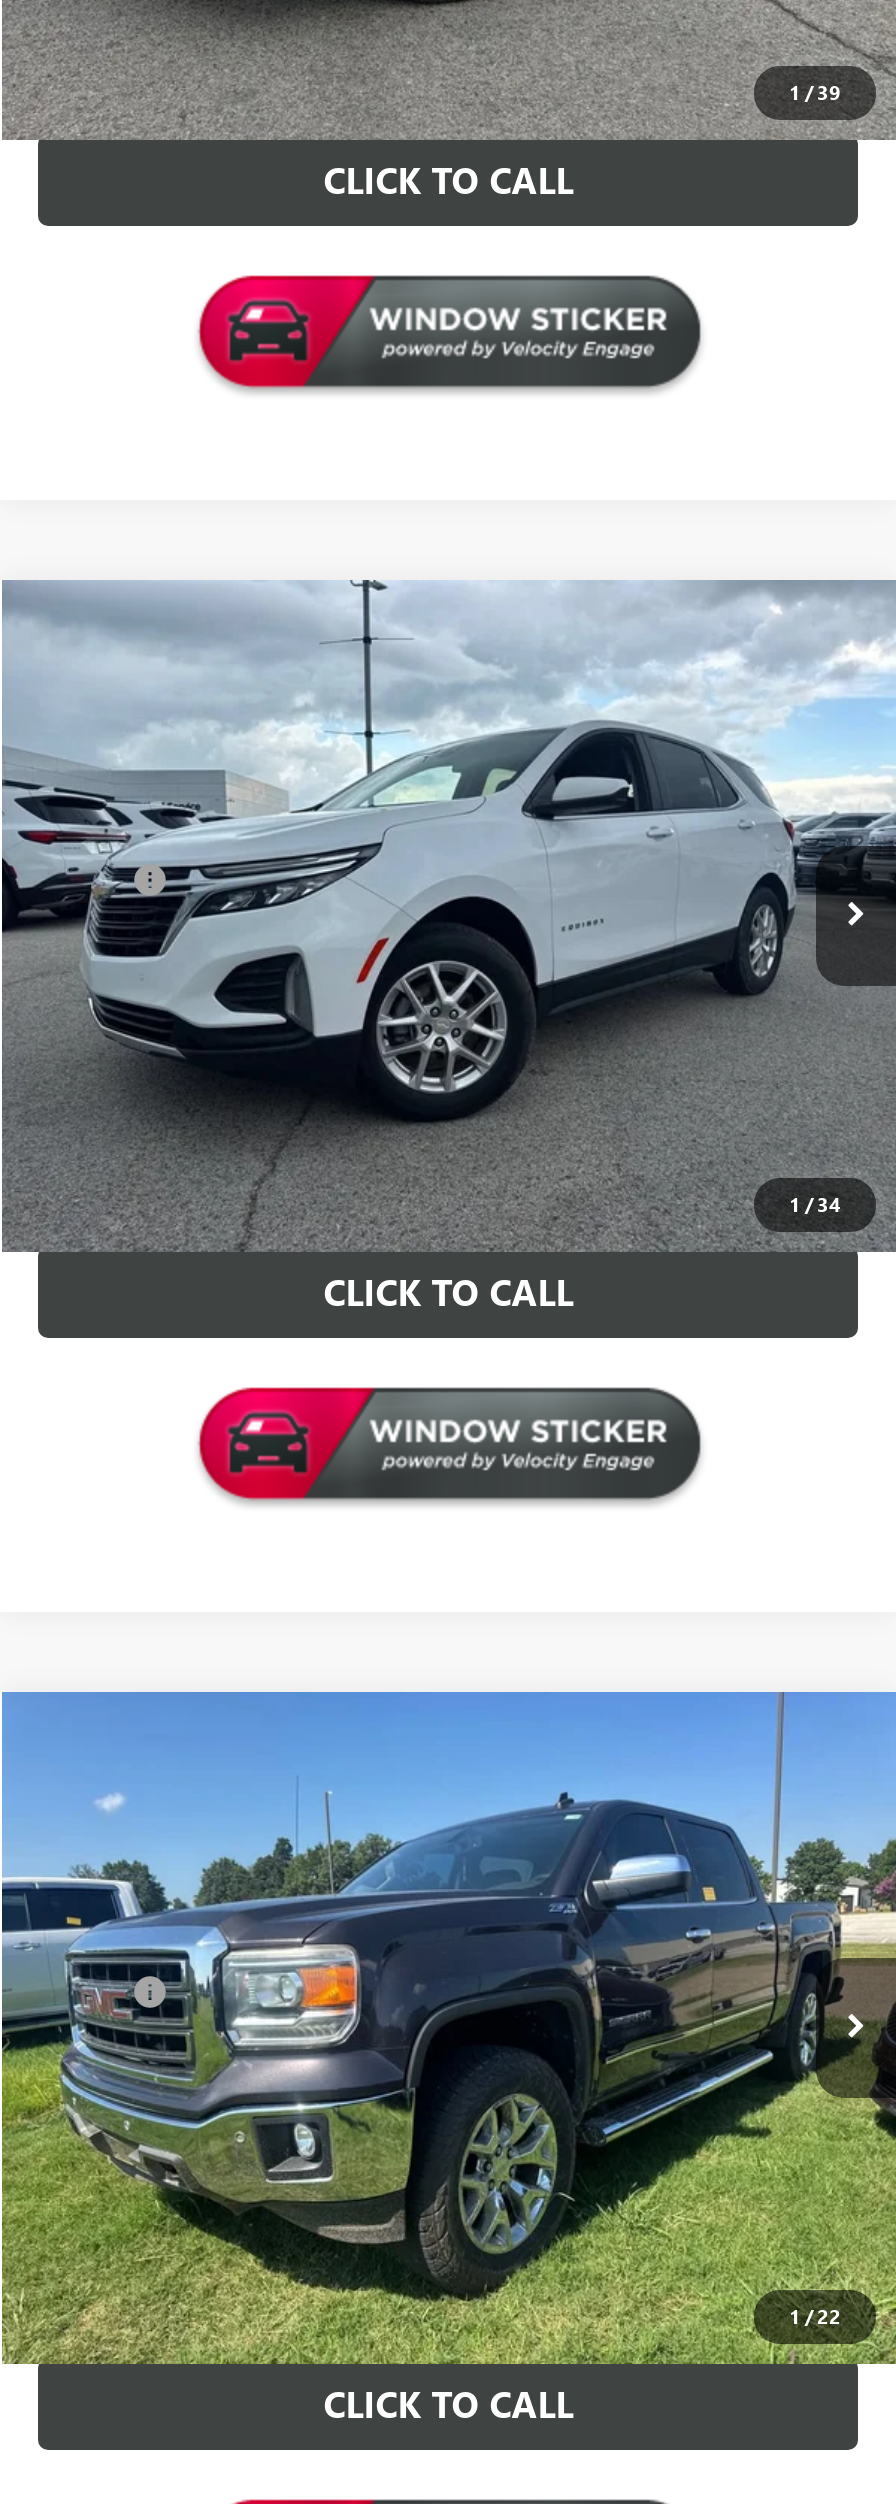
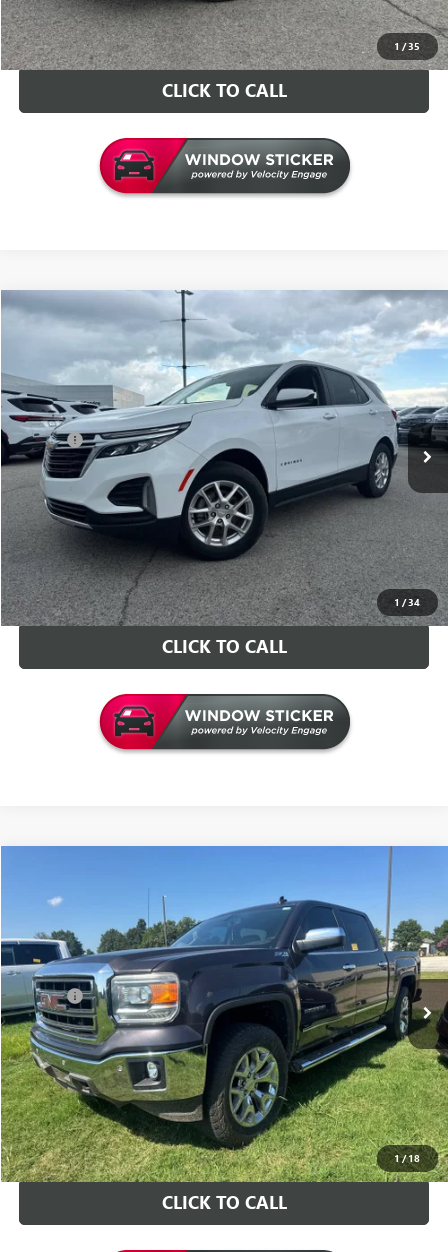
[789,78,841,106] 1 / 39 -> [394,39,420,53] 1 / 35
[789,2302,841,2330] 1 / 22 -> [394,1151,420,1165] 1 / 18

